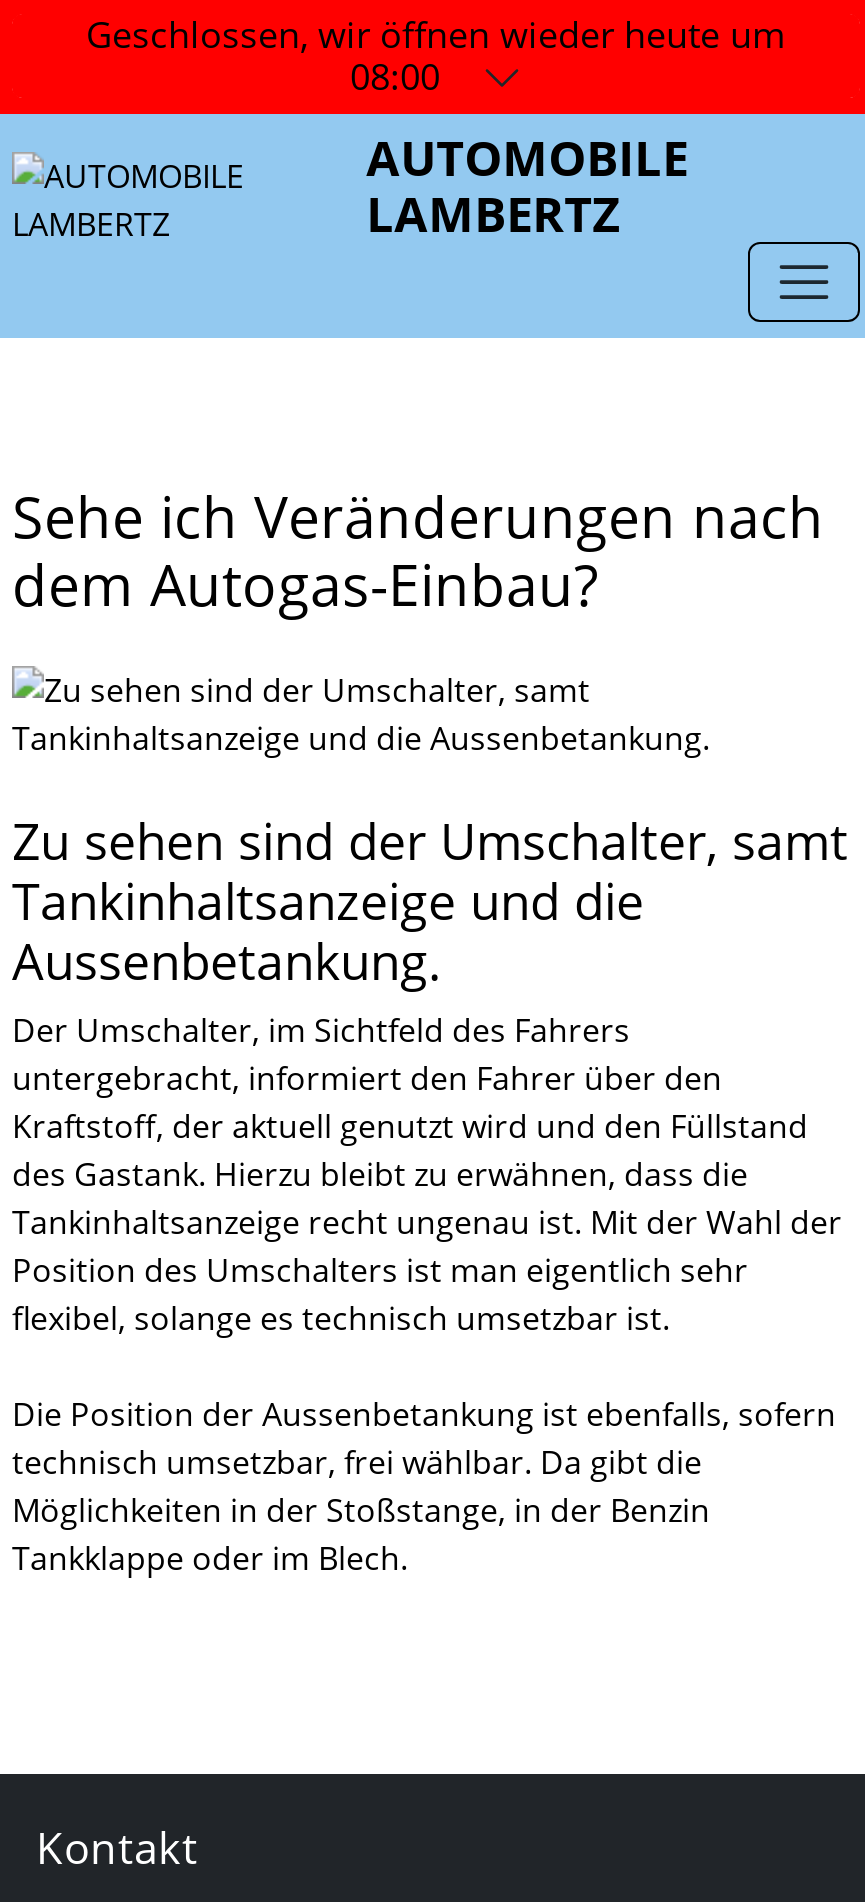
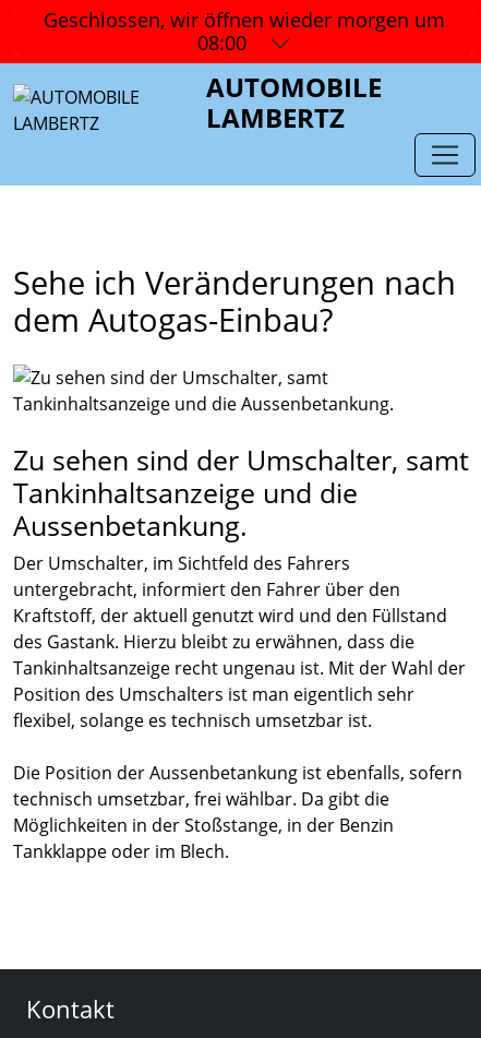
[86,10,786,58] Geschlossen, wir öffnen wieder heute um -> [44,7,445,33] Geschlossen, wir öffnen wieder morgen um

